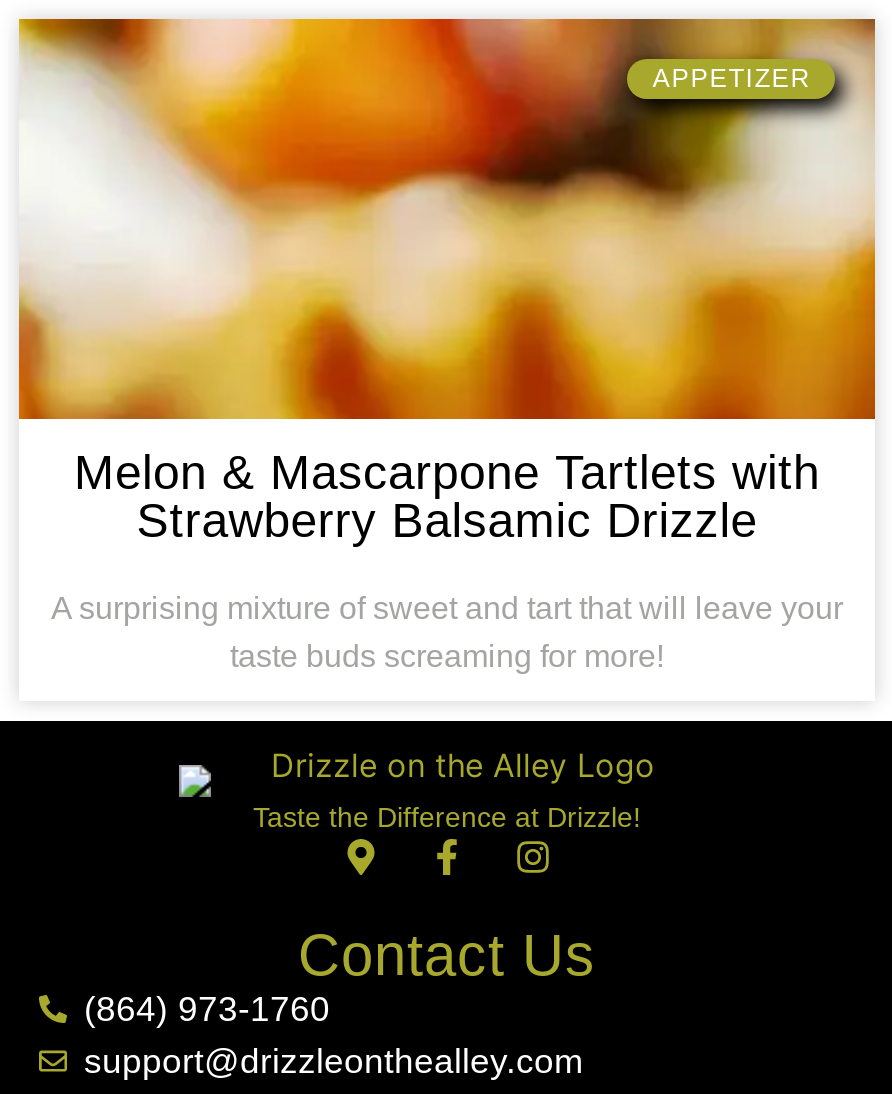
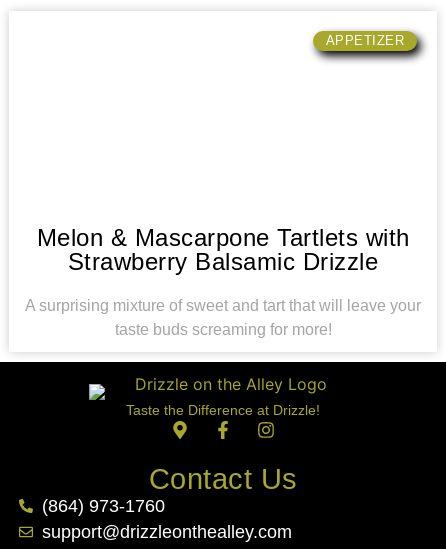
[17,17,877,421] [image] -> none

